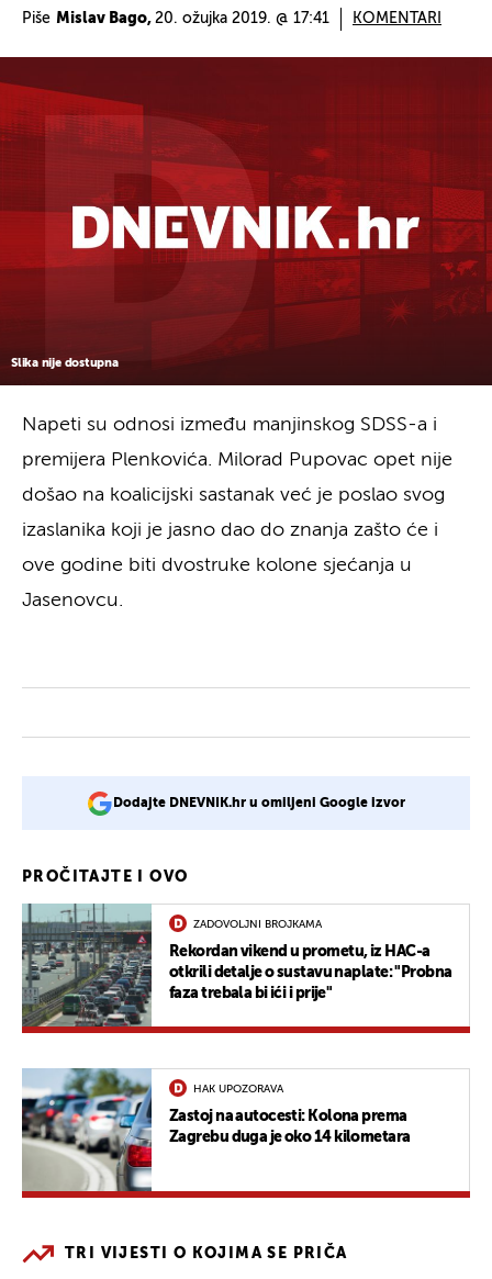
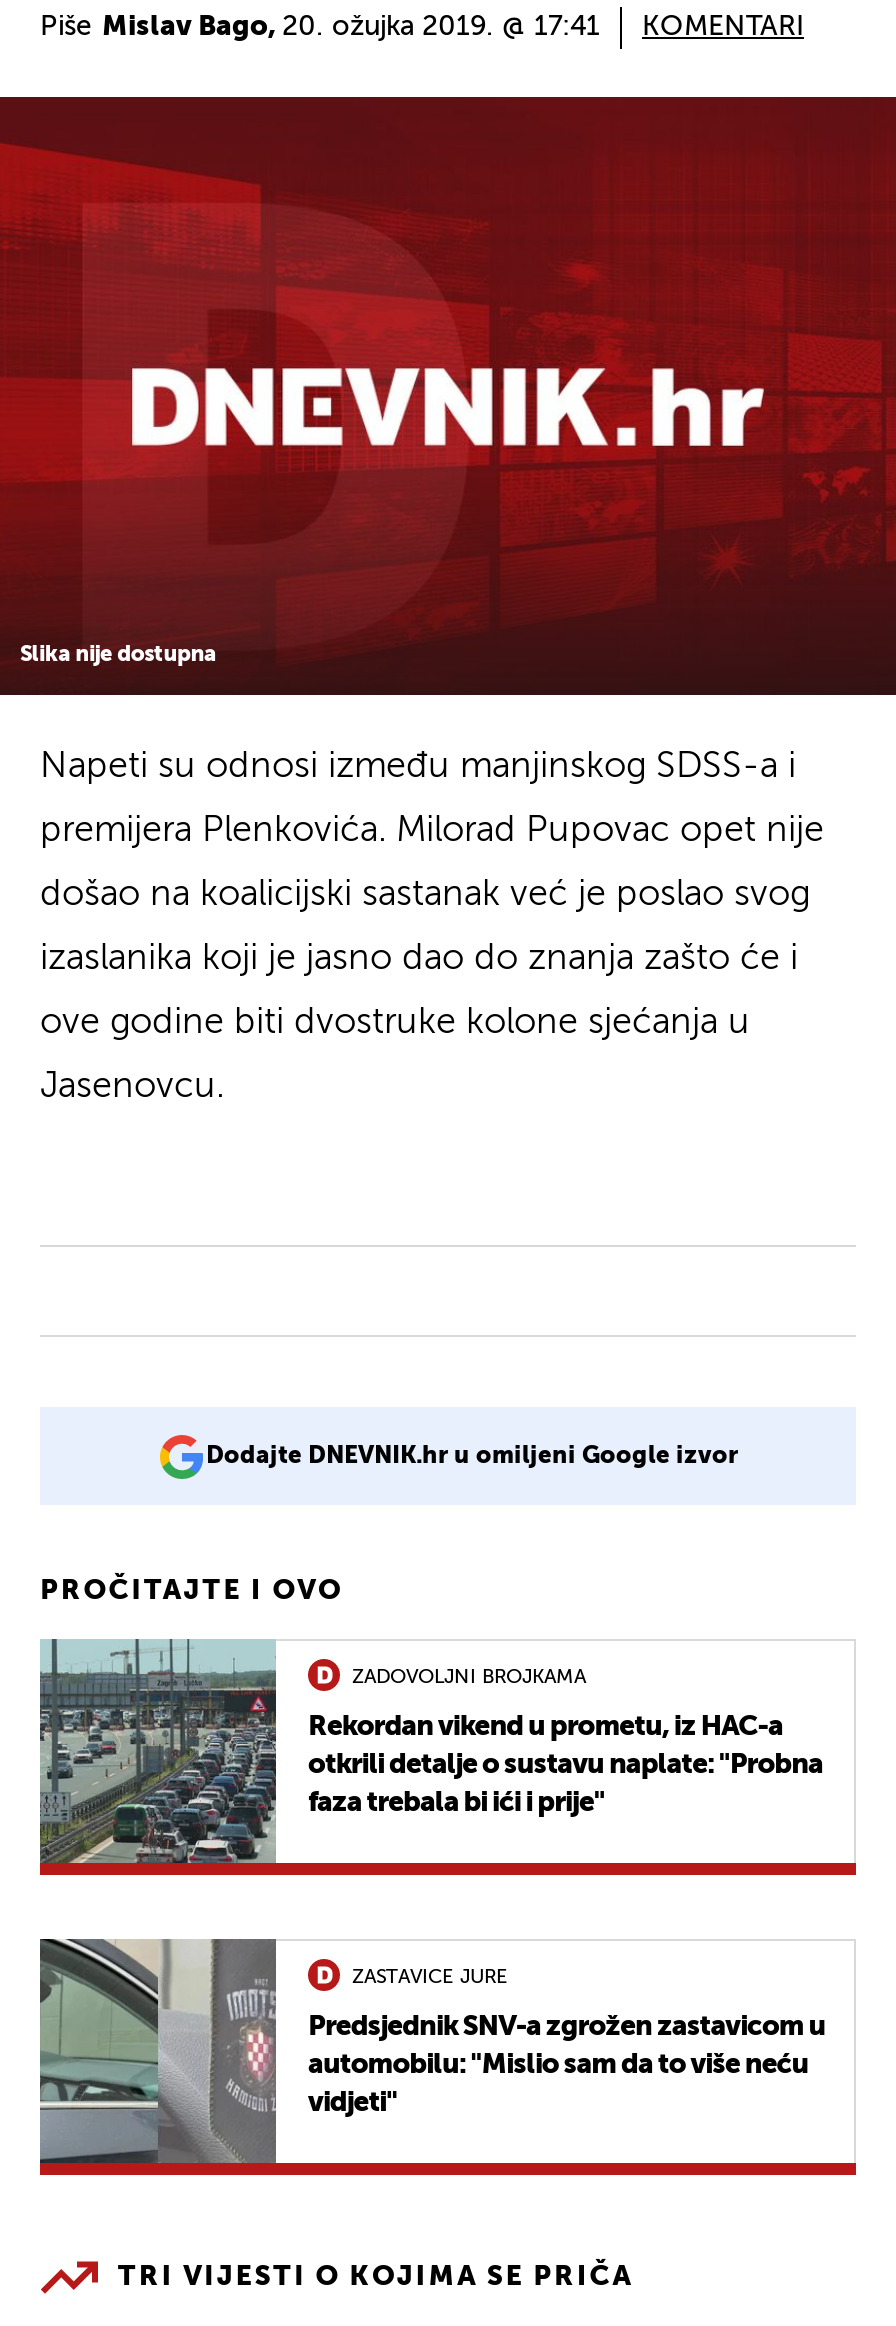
[22,1068,410,1192] [image] | Zastoj na autocesti: Kolona prema | Zagrebu duga je oko 14 kilometara -> [38,1937,825,2165] [image] | Predsjednik SNV-a zgrožen zastavicom u | automobilu: "Mislio sam da to više neću | vidjeti"
[193,1083,283,1094] HAK UPOZORAVA -> [352,1966,508,1986] ZASTAVICE JURE

